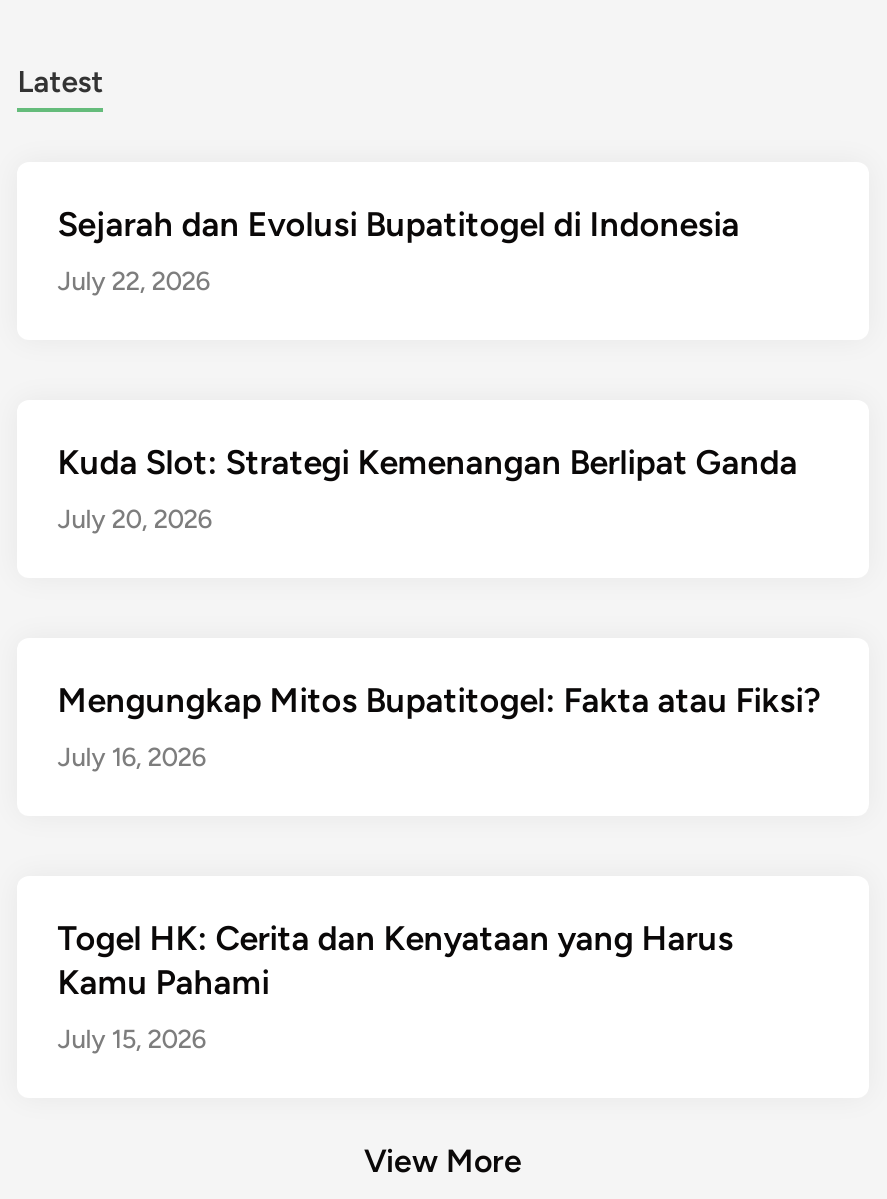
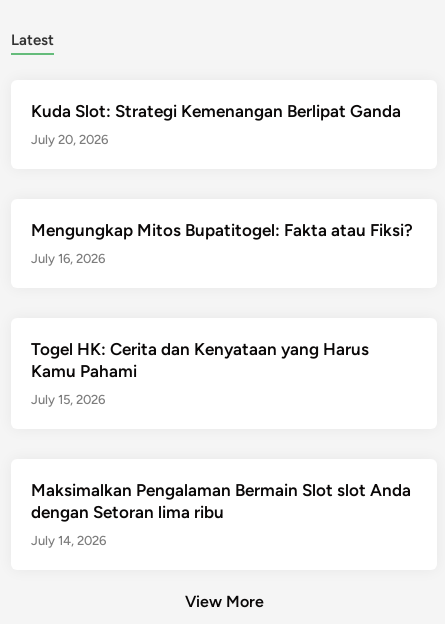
[57,205,739,297] Sejarah dan Evolusi Bupatitogel di Indonesia | July 22, 2026 -> none
moved [57,443,821,1055] -> [31,101,413,407]: Kuda Slot: Strategi Kemenangan Berlipat Ganda | July 20, 2026 | Mengungkap Mitos Bupatitogel: Fakta atau Fiksi? | July 16, 2026 | Togel HK: Cerita dan Kenyataan yang Harus | Kamu Pahami | July 15, 2026
none -> [31,480,411,548] Maksimalkan Pengalaman Bermain Slot slot Anda | dengan Setoran lima ribu | July 14, 2026

